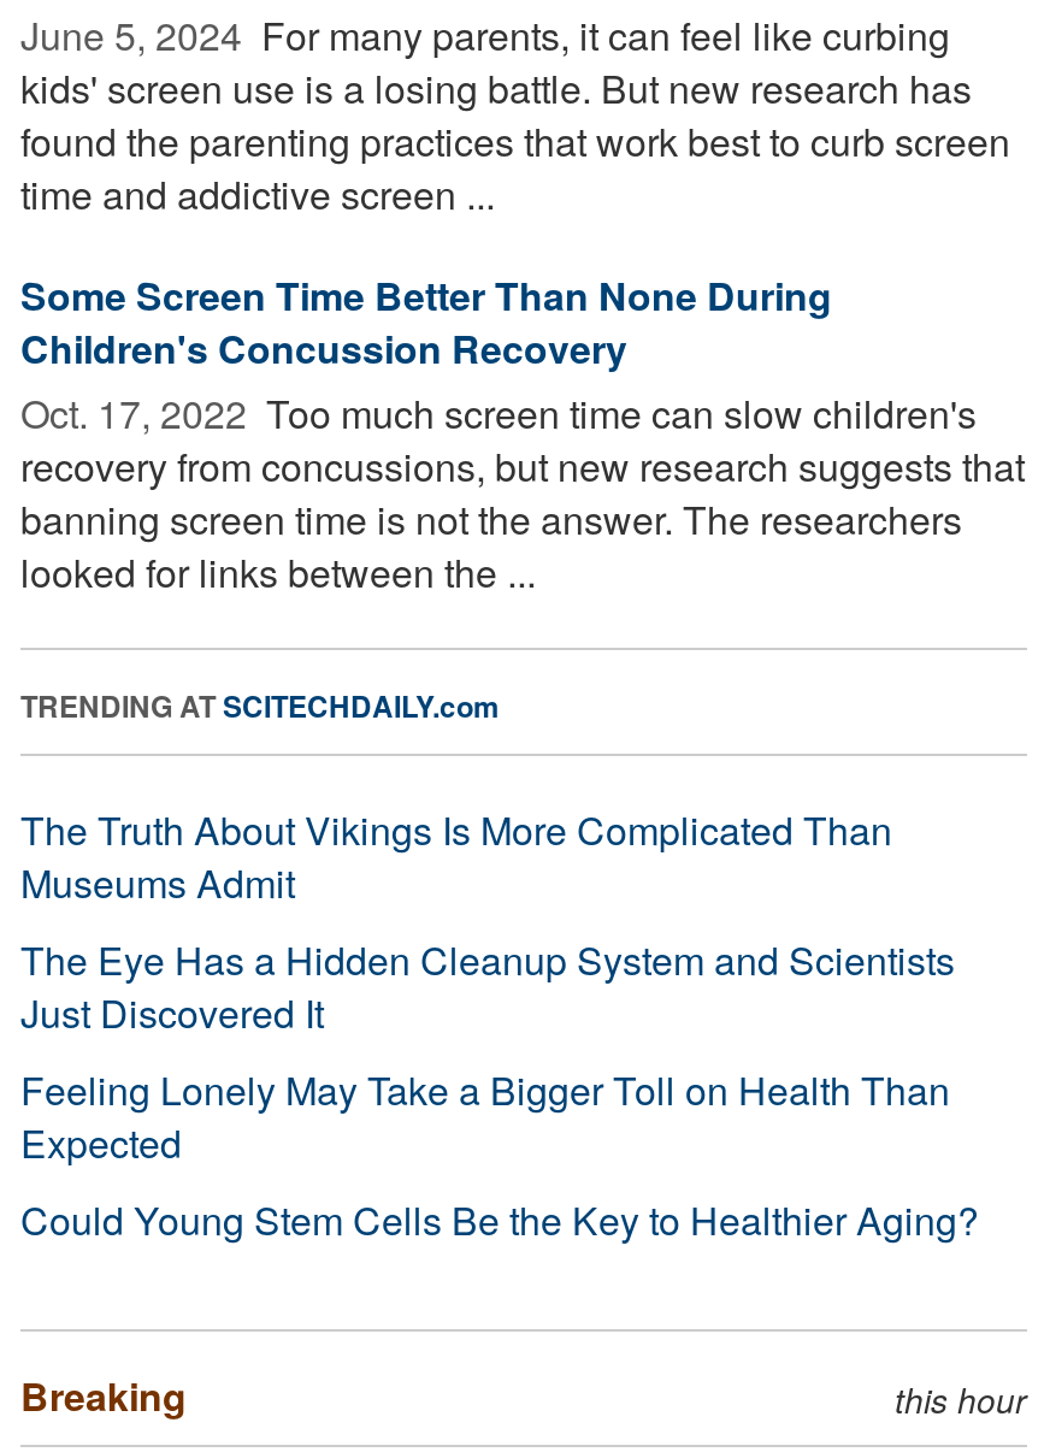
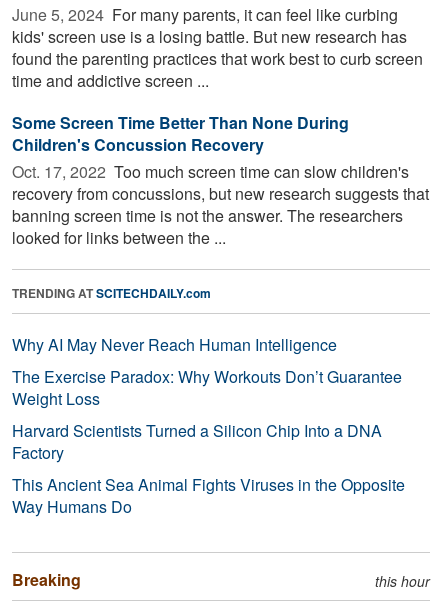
[20,801,979,1247] The Truth About Vikings Is More Complicated Than | Museums Admit | The Eye Has a Hidden Cleanup System and Scientists | Just Discovered It | Feeling Lonely May Take a Bigger Toll on Health Than | Expected | Could Young Stem Cells Be the Key to Healthier Aging? -> [12,333,405,518] Why AI May Never Reach Human Intelligence | The Exercise Paradox: Why Workouts Don’t Guarantee | Weight Loss | Harvard Scientists Turned a Silicon Chip Into a DNA | Factory | This Ancient Sea Animal Fights Viruses in the Opposite | Way Humans Do

